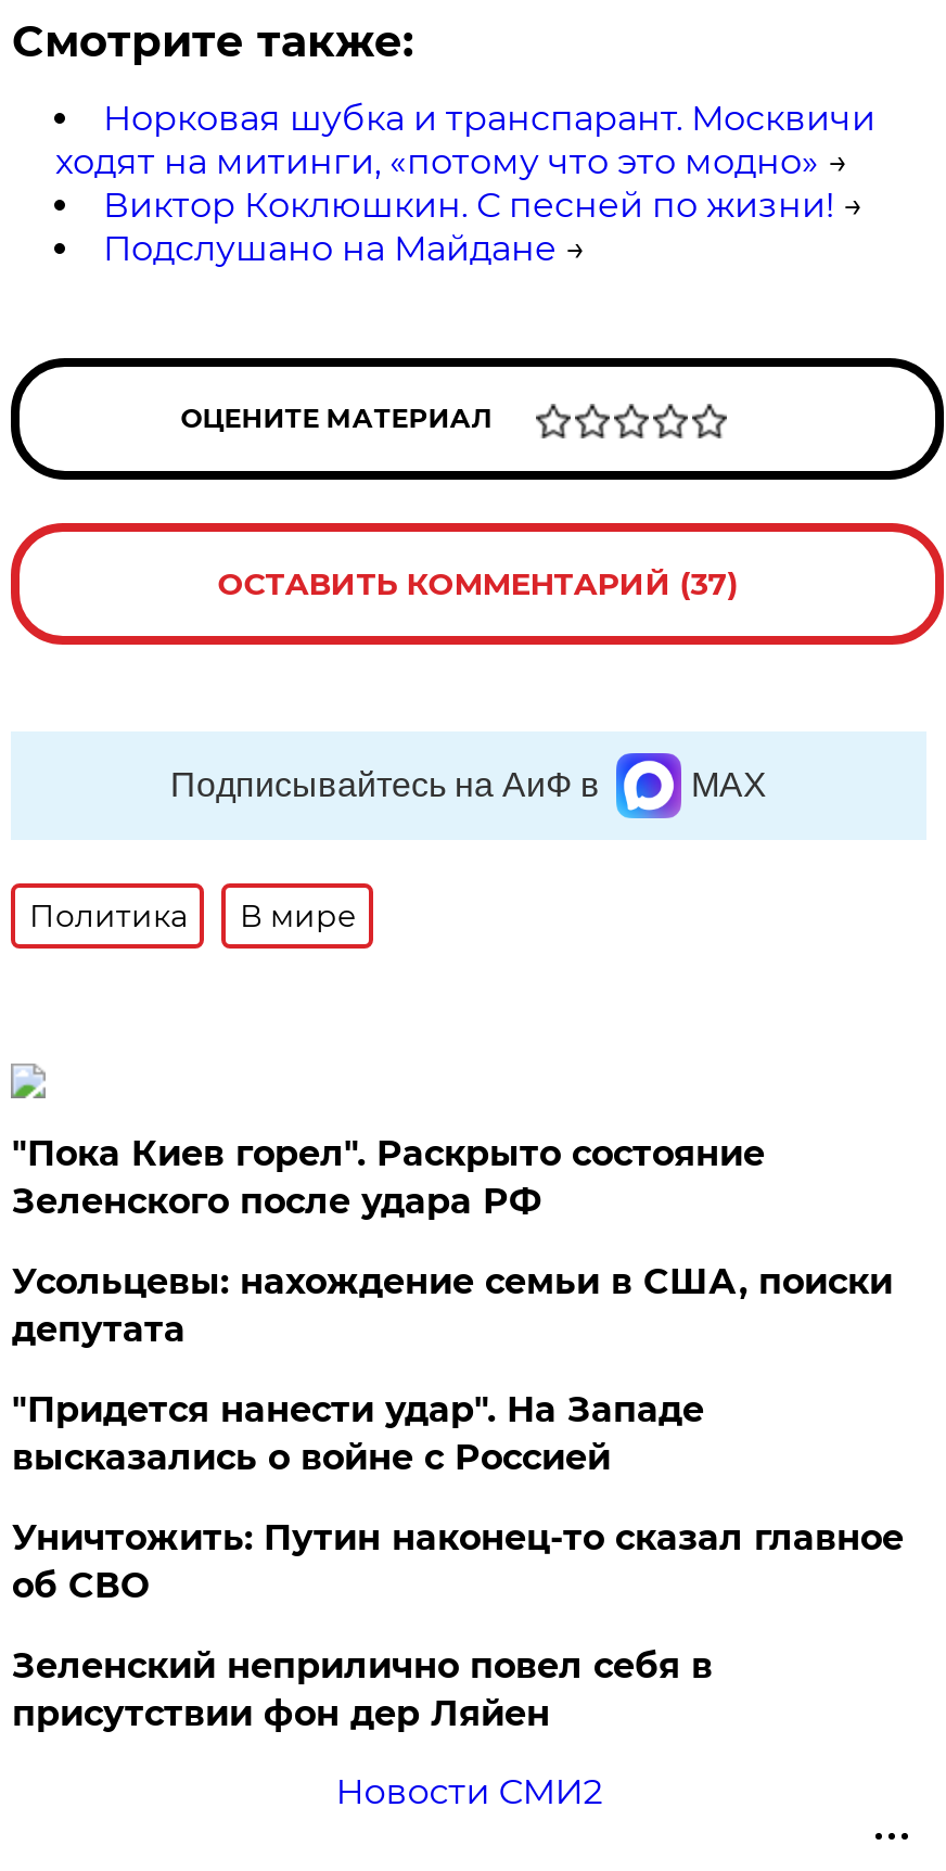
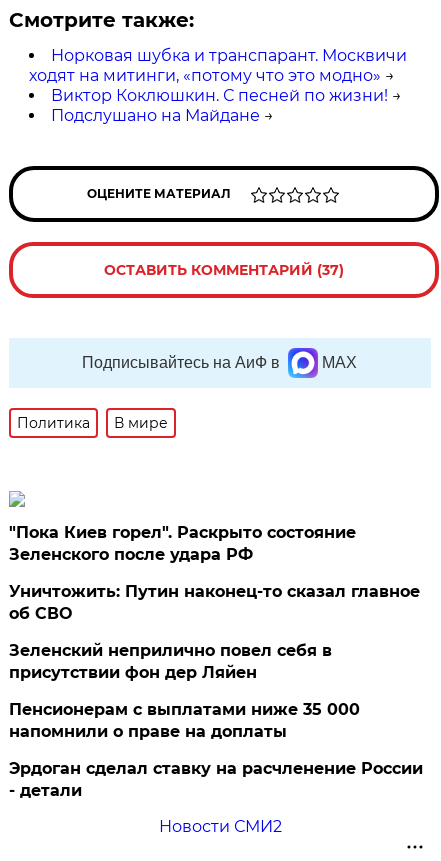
[12,1261,893,1478] Усольцевы: нахождение семьи в США, поиски | депутата | "Придется нанести удар". На Западе | высказались о войне с Россией -> none
moved [12,1517,903,1734] -> [9,582,420,682]: Уничтожить: Путин наконец-то сказал главное | об СВО | Зеленский неприлично повел cебя в | присутствии фон дер Ляйен
none -> [9,700,423,800] Пенсионерам с выплатами ниже 35 000 | напомнили о праве на доплаты | Эрдоган сделал ставку на расчленение России | - детали

